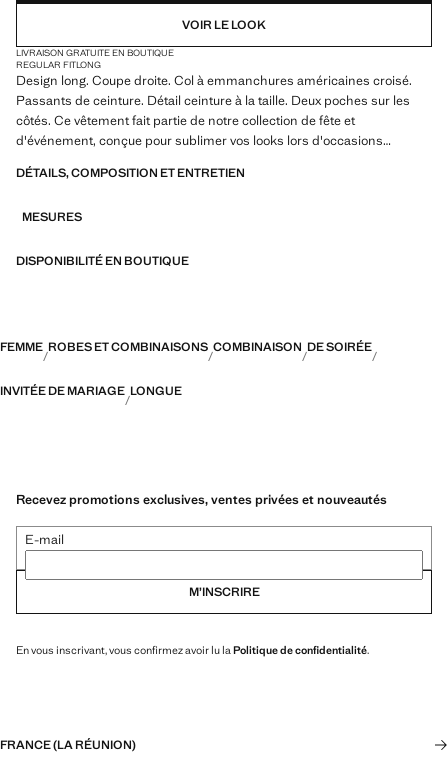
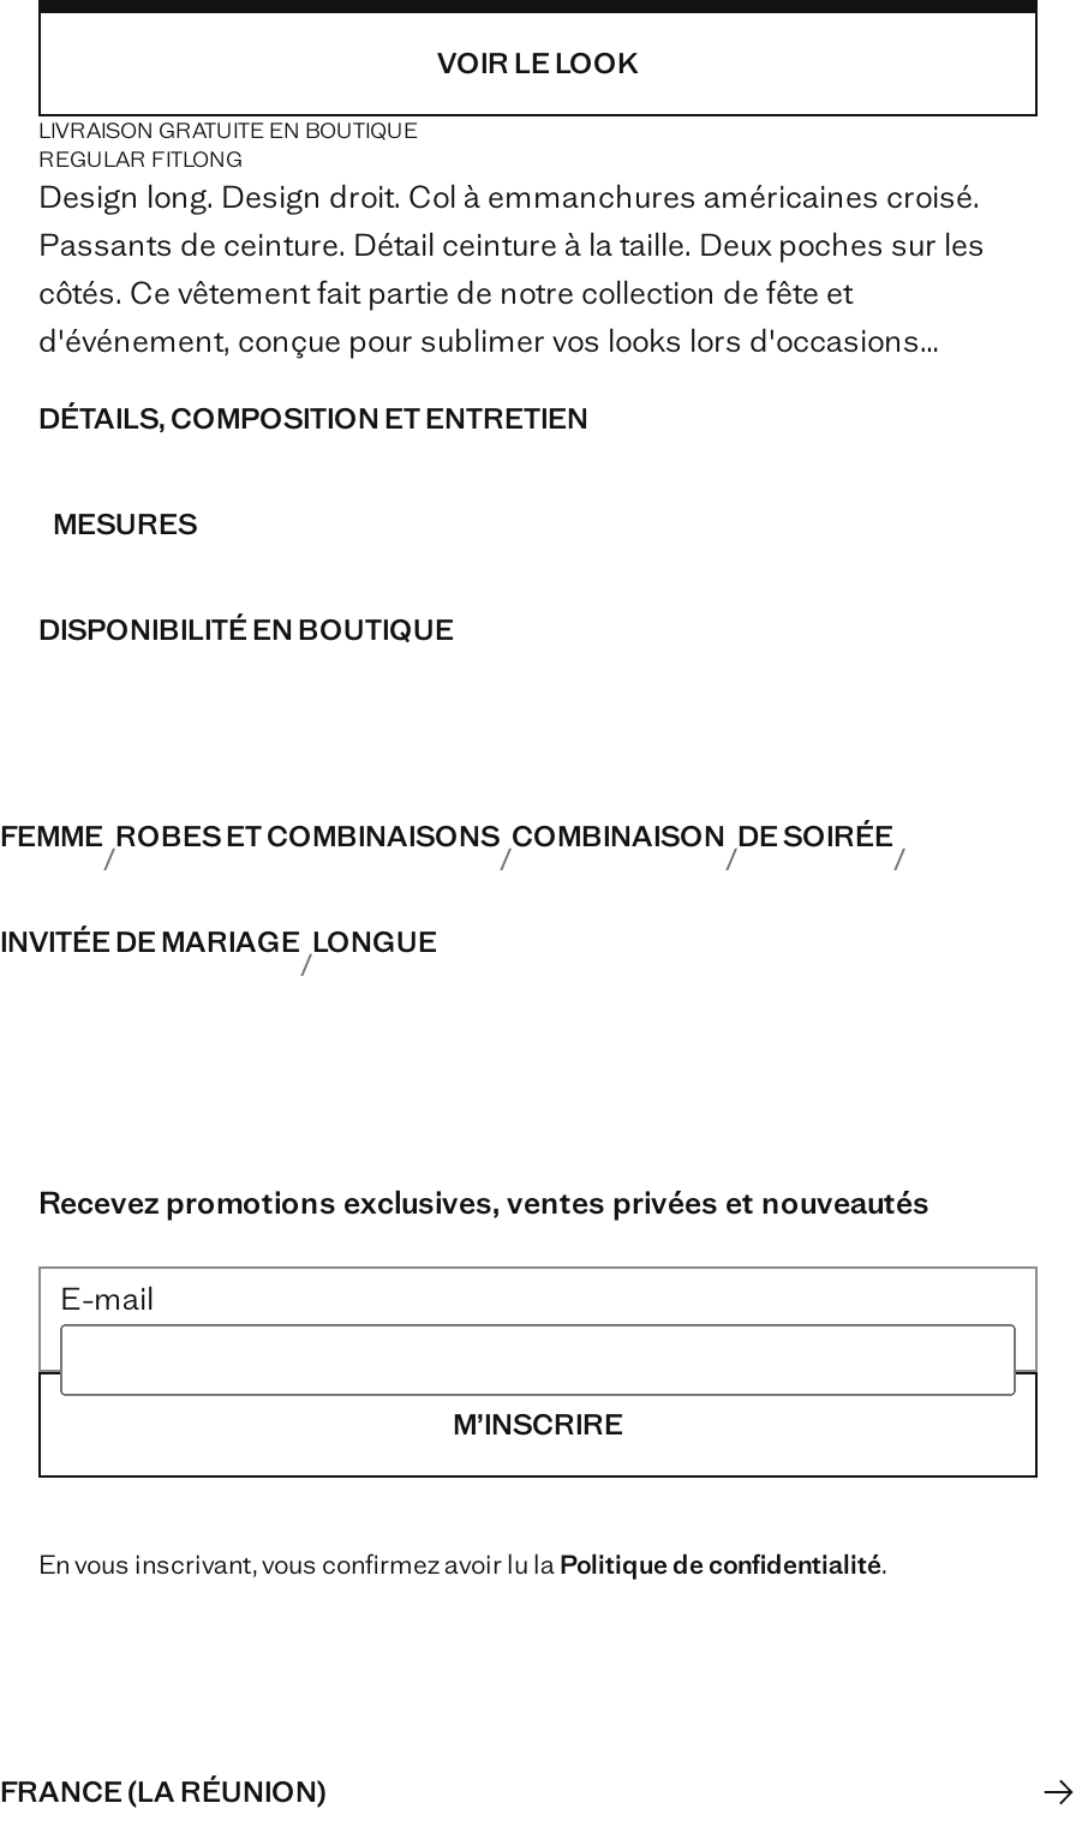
[16,72,412,89] Design long. Coupe droite. Col à emmanchures américaines croisé. -> [38,176,980,217] Design long. Design droit. Col à emmanchures américaines croisé.

